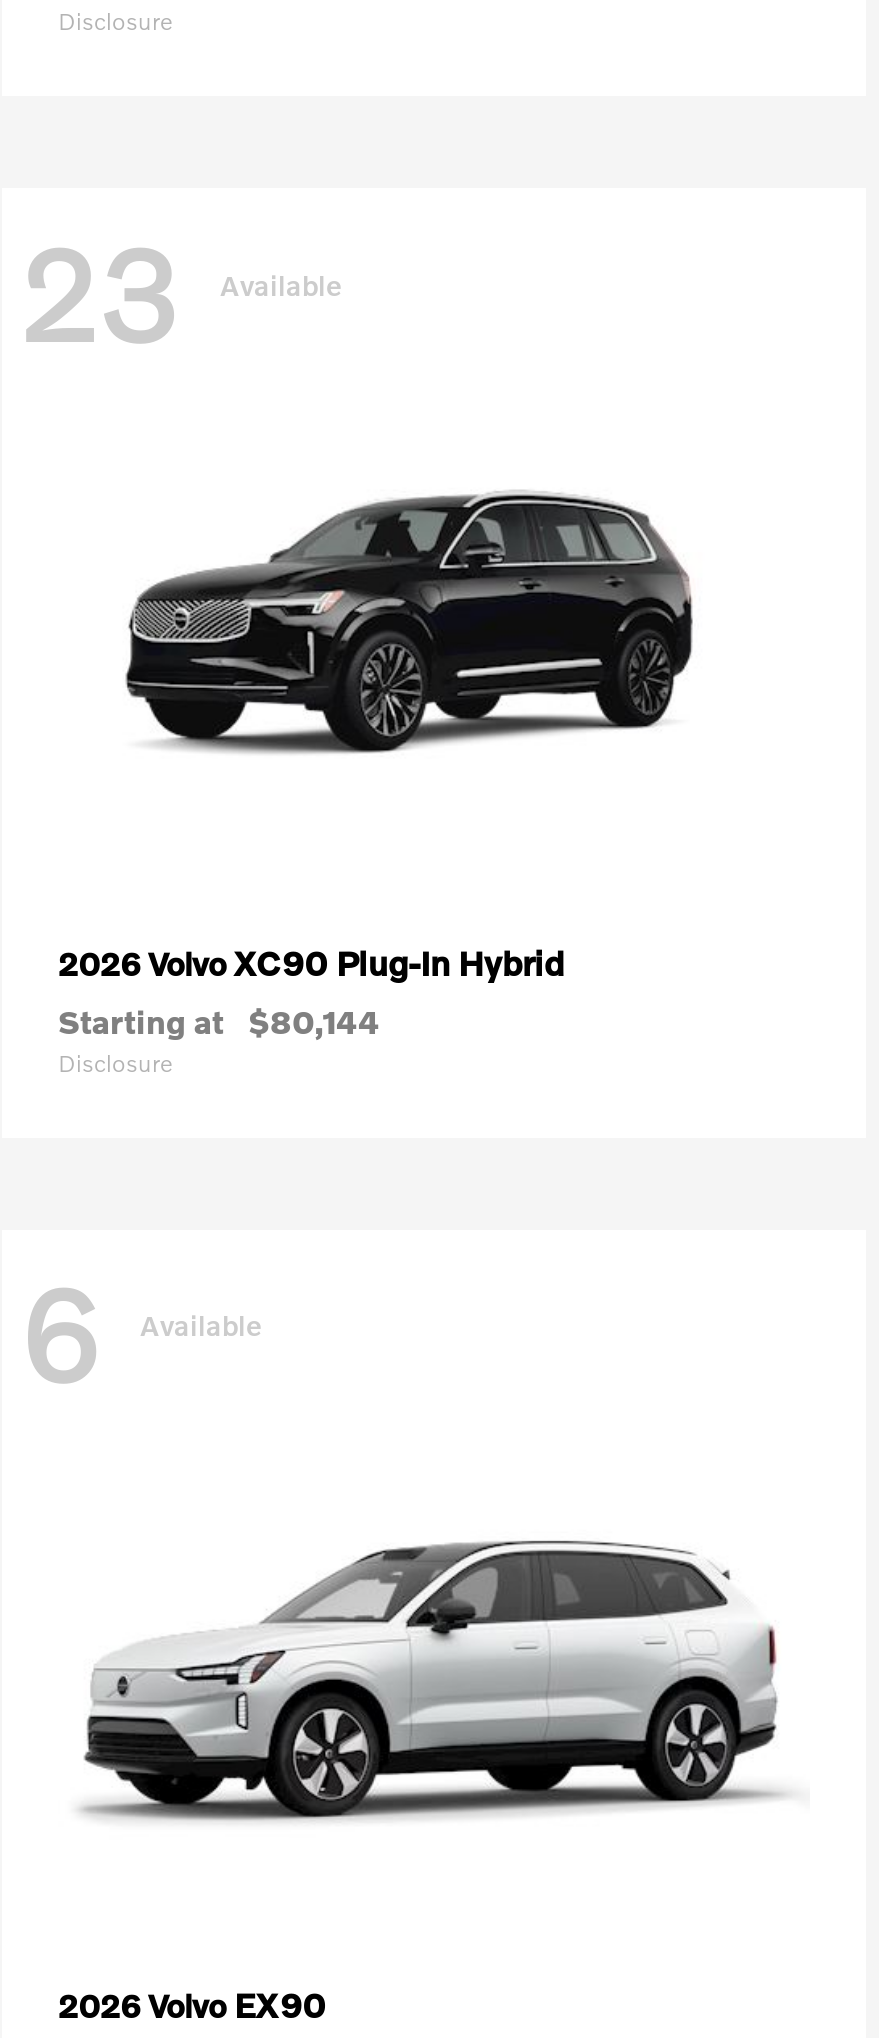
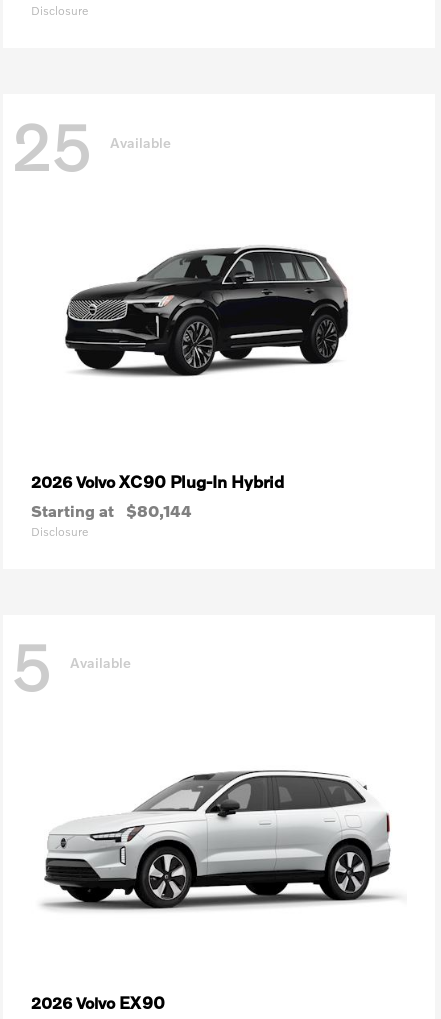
[18,215,342,369] 23 Available -> [11,108,171,185] 25 Available
[18,1257,262,1411] 6 Available -> [11,628,131,705] 5 Available

